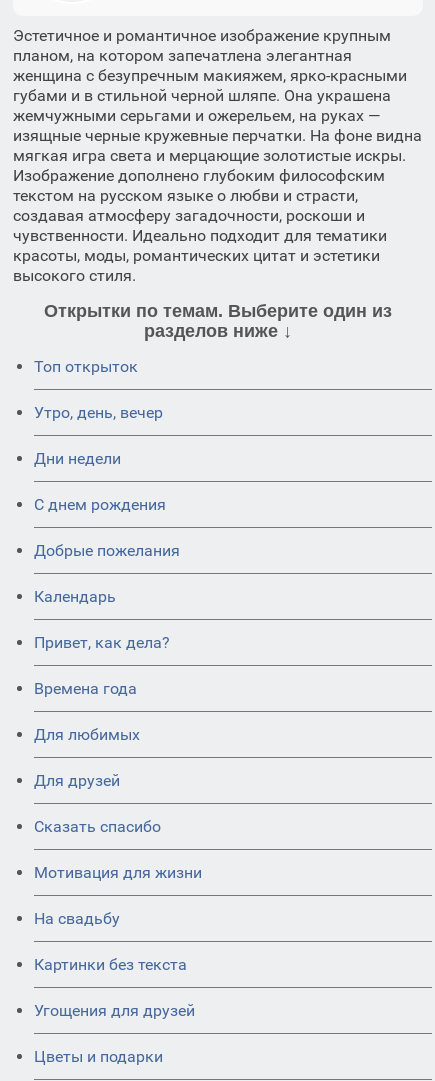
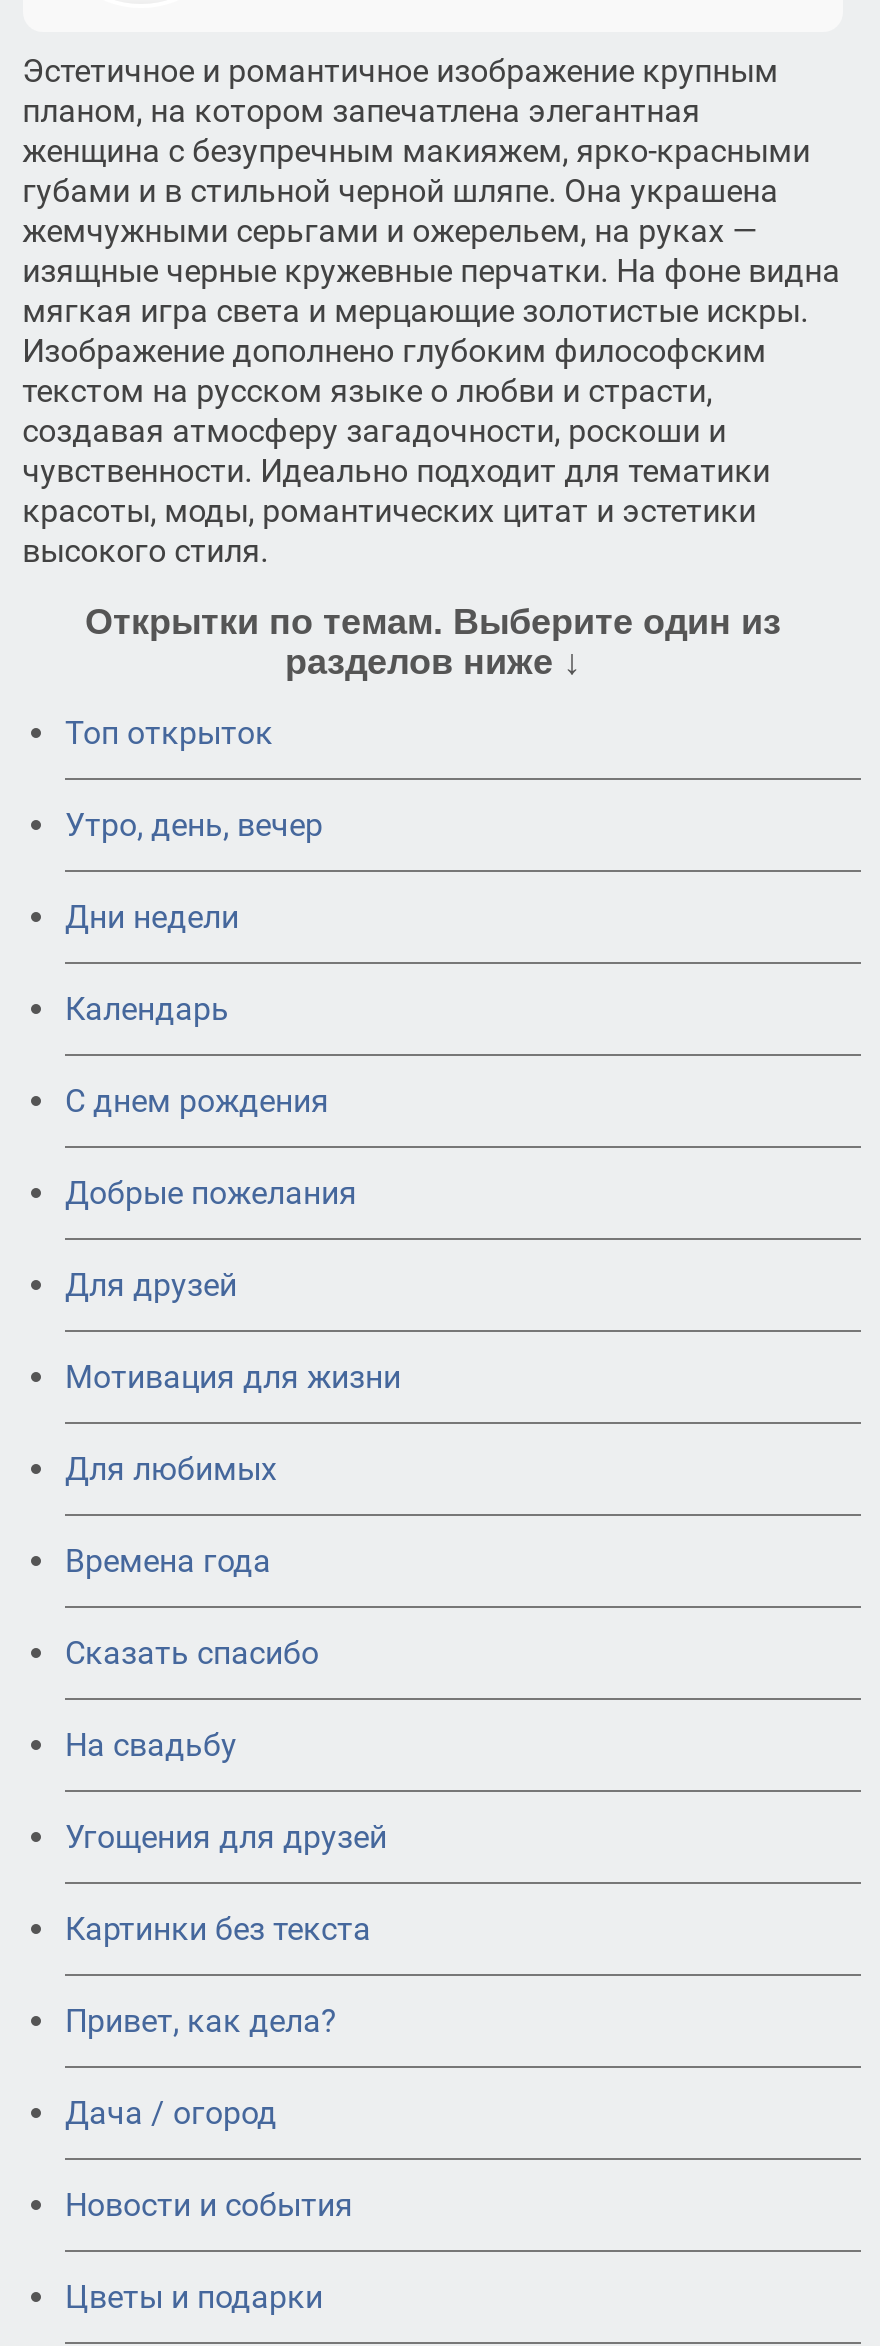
moved [34,587,116,606] -> [65,990,229,1028]: Календарь
moved [34,633,170,652] -> [65,2002,337,2040]: Привет, как дела?
none -> [65,2094,353,2224] Дача / огород | Новости и события
moved [34,679,202,1020] -> [65,1266,401,1948]: Времена года | Для любимых | Для друзей | Сказать спасибо | Мотивация для жизни | На свадьбу | Картинки без текста | Угощения для друзей

